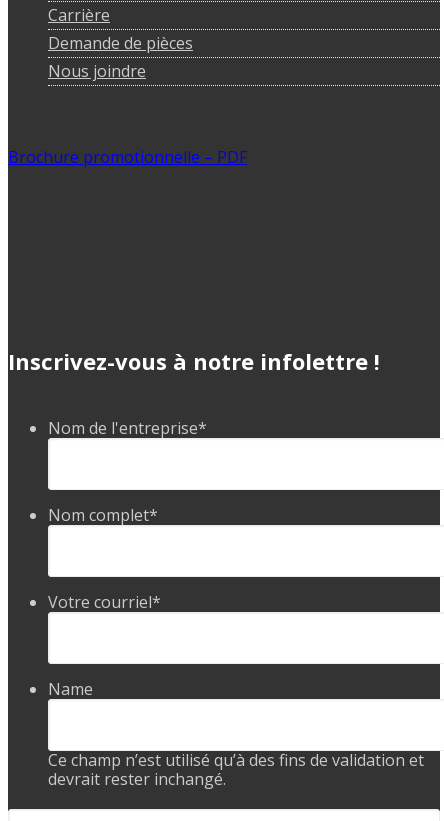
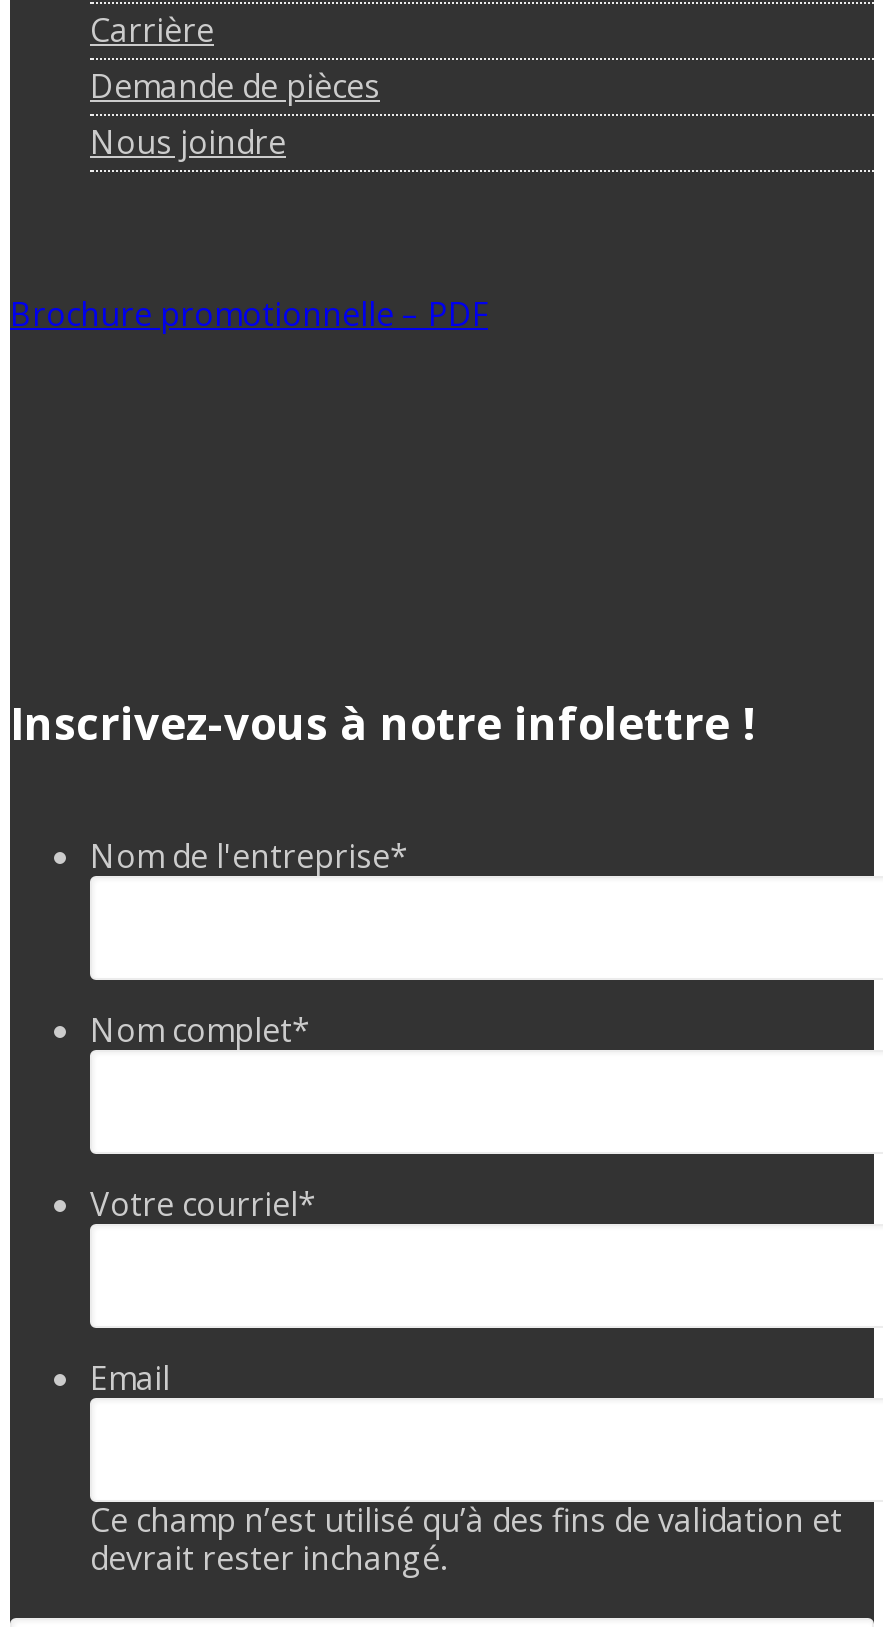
[48,678,93,700] Name -> [90,1356,170,1400] Email

